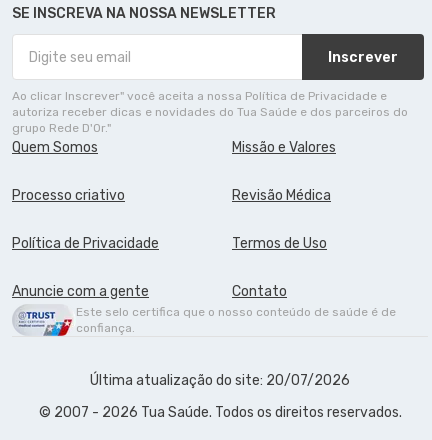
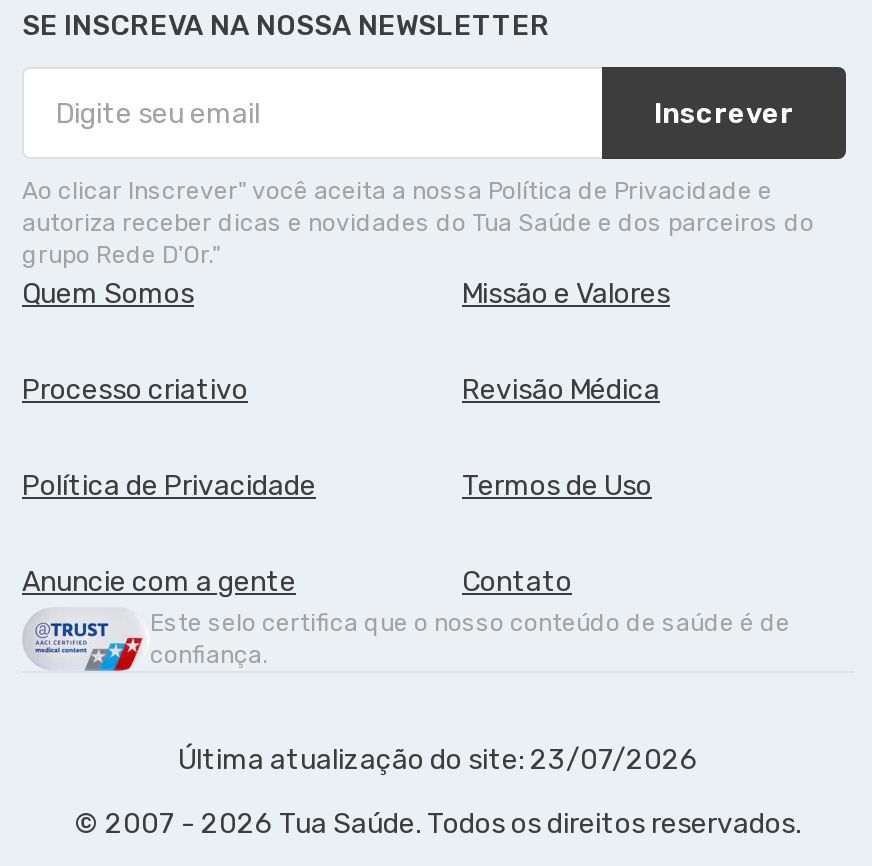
[90,372,350,389] Última atualização do site: 20/07/2026 -> [178,744,698,778] Última atualização do site: 23/07/2026

